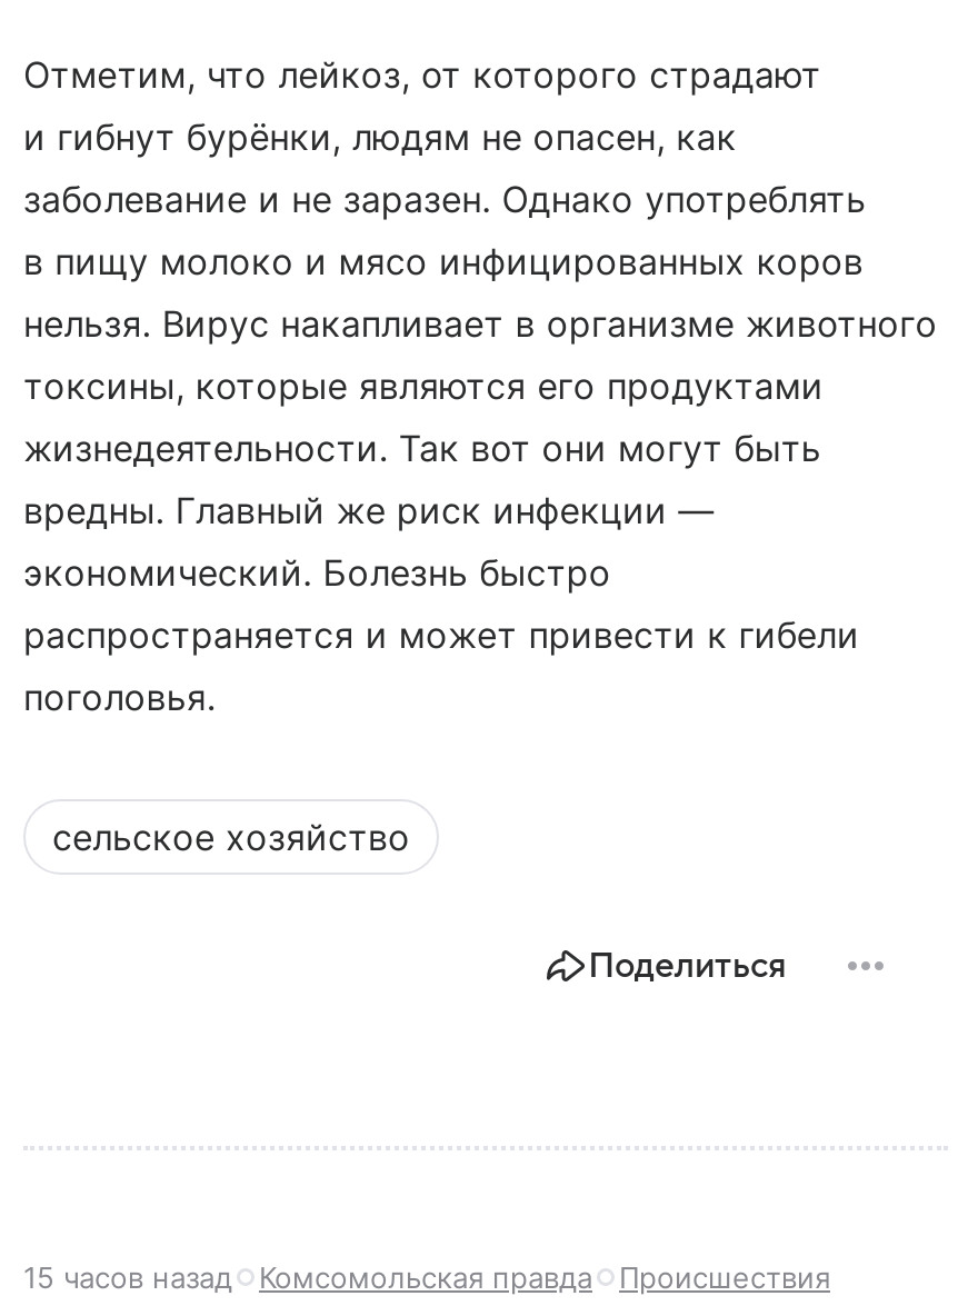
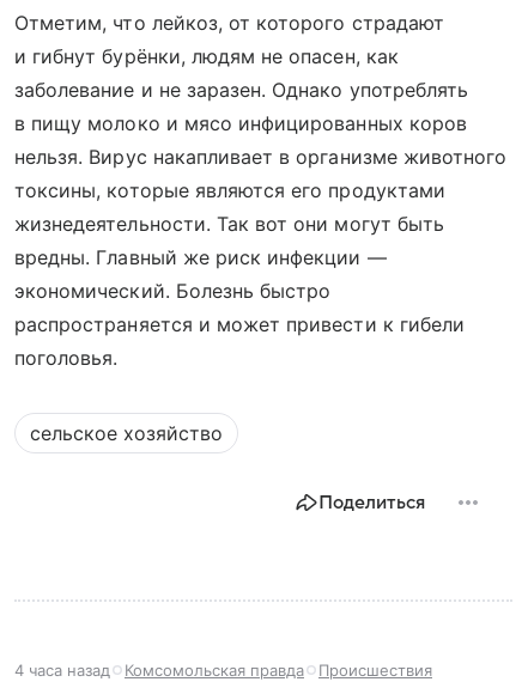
[23,1259,830,1294] 15 часов назад Комсомольская правда Происшествия -> [14,660,432,679] 4 часа назад Комсомольская правда Происшествия

